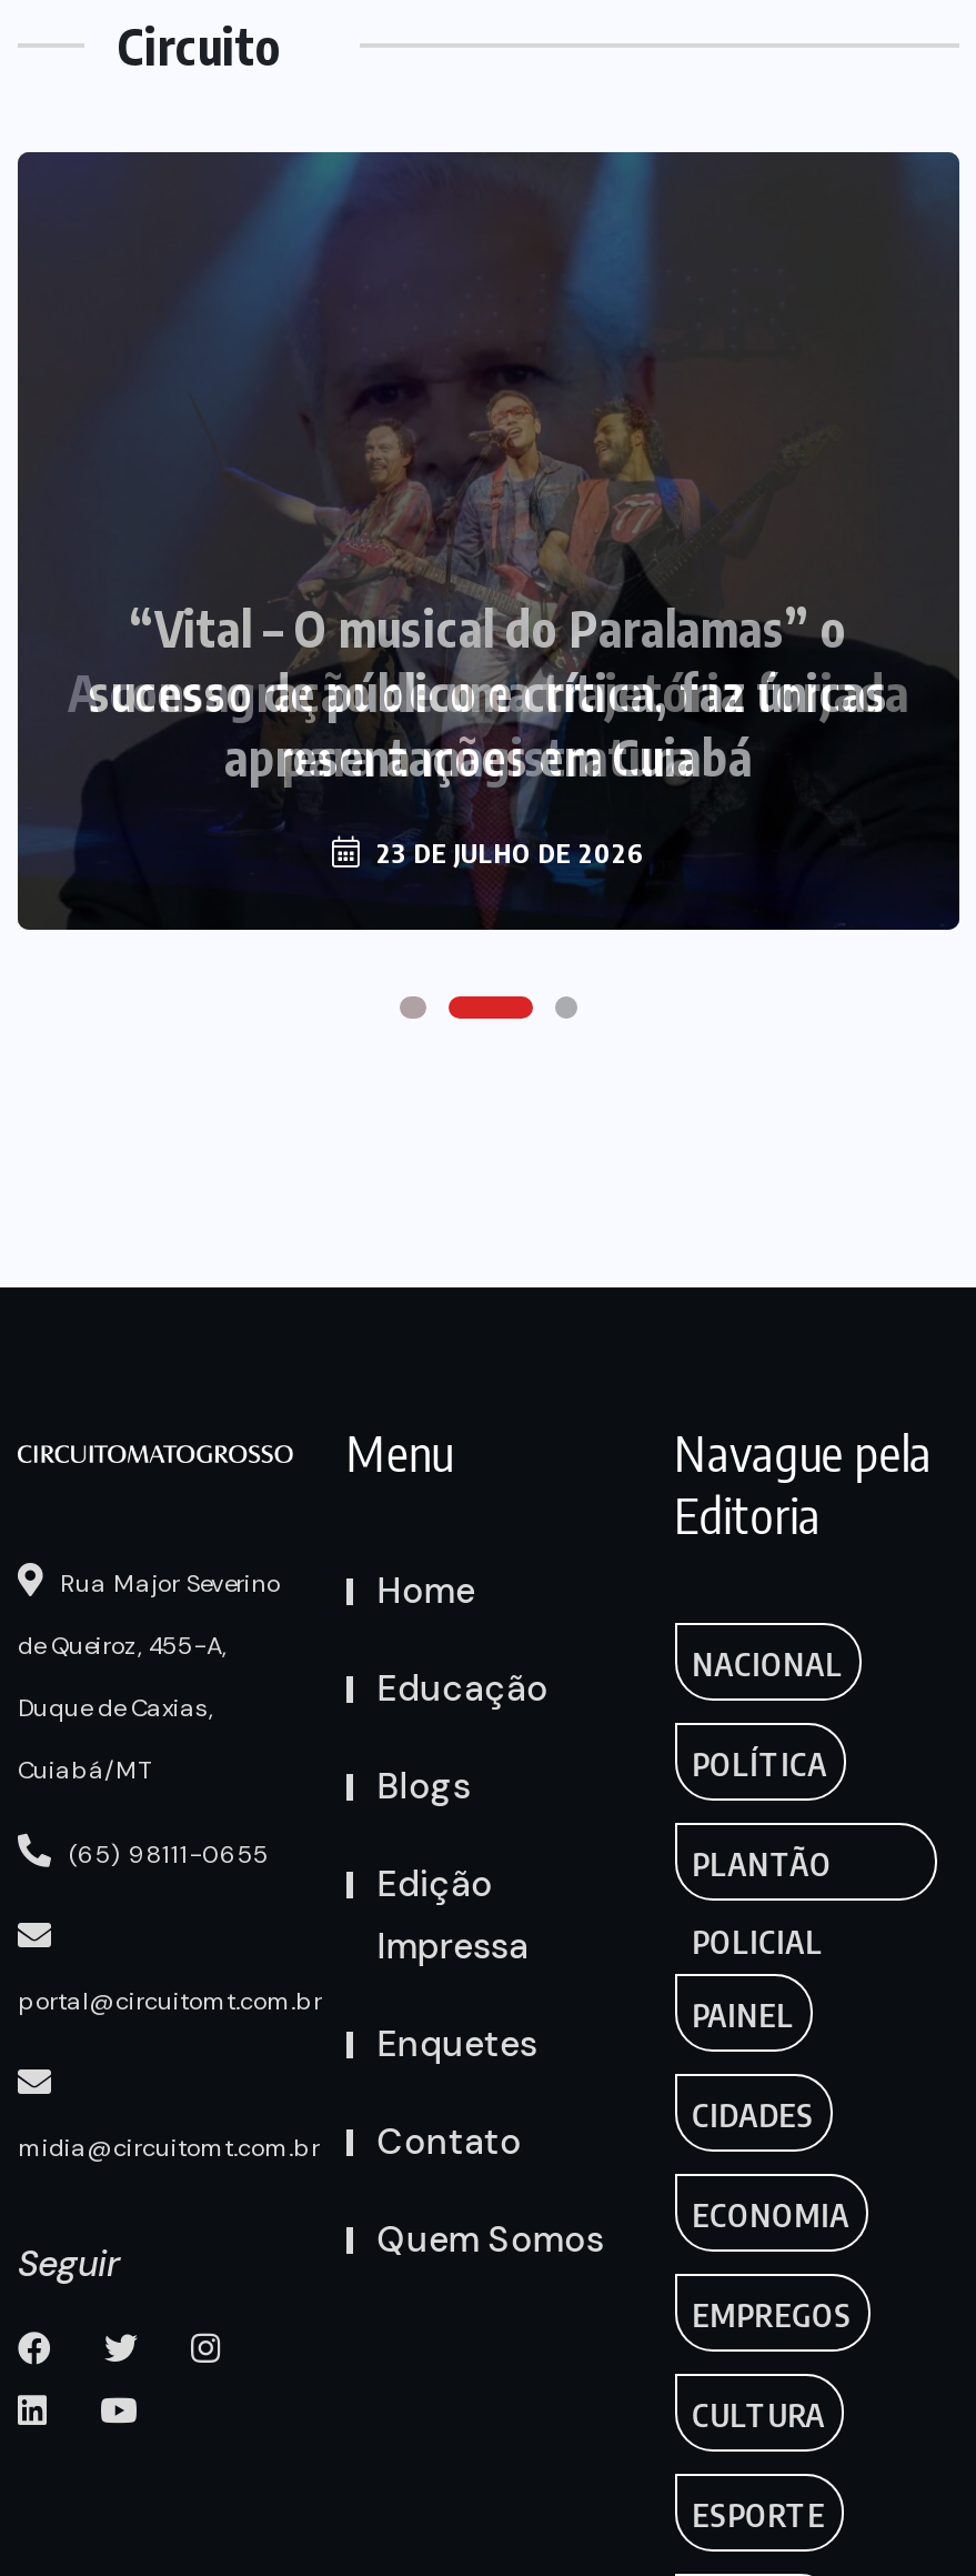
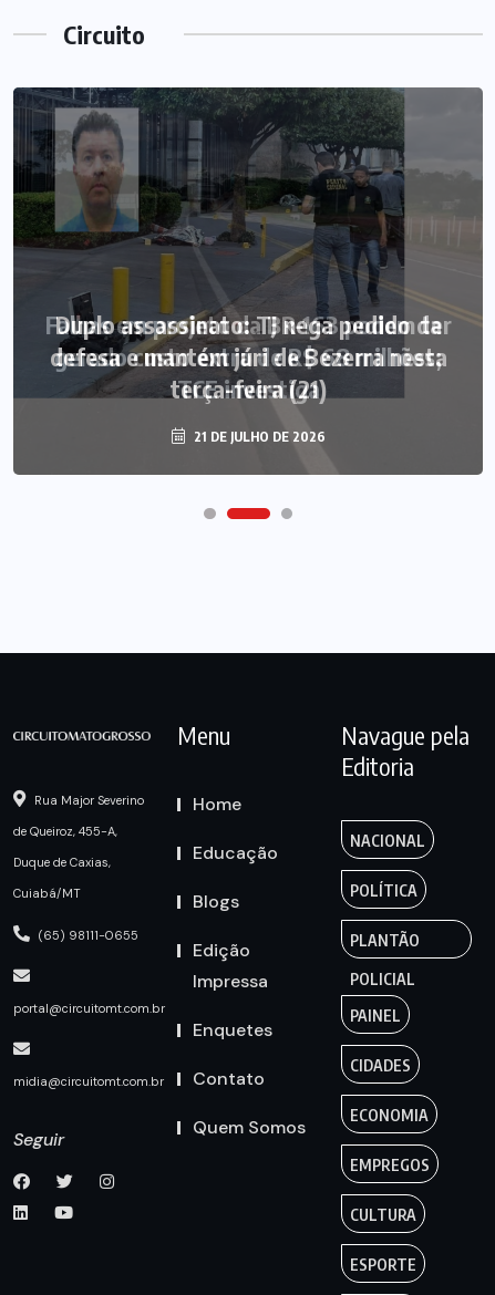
[20,152,957,930] [image] | “Vital – O musical do Paralamas” o | sucesso de público e crítica, faz únicas | apresentações em Cuiabá -> [13,87,483,476] [image] | Duplo assassinato: TJ nega pedido da | defesa e mantém júri de Bezerra nesta | terça-feira (21)
[370,835,645,869] 23 DE JULHO DE 2026 -> [190,428,325,444] 21 DE JULHO DE 2026

